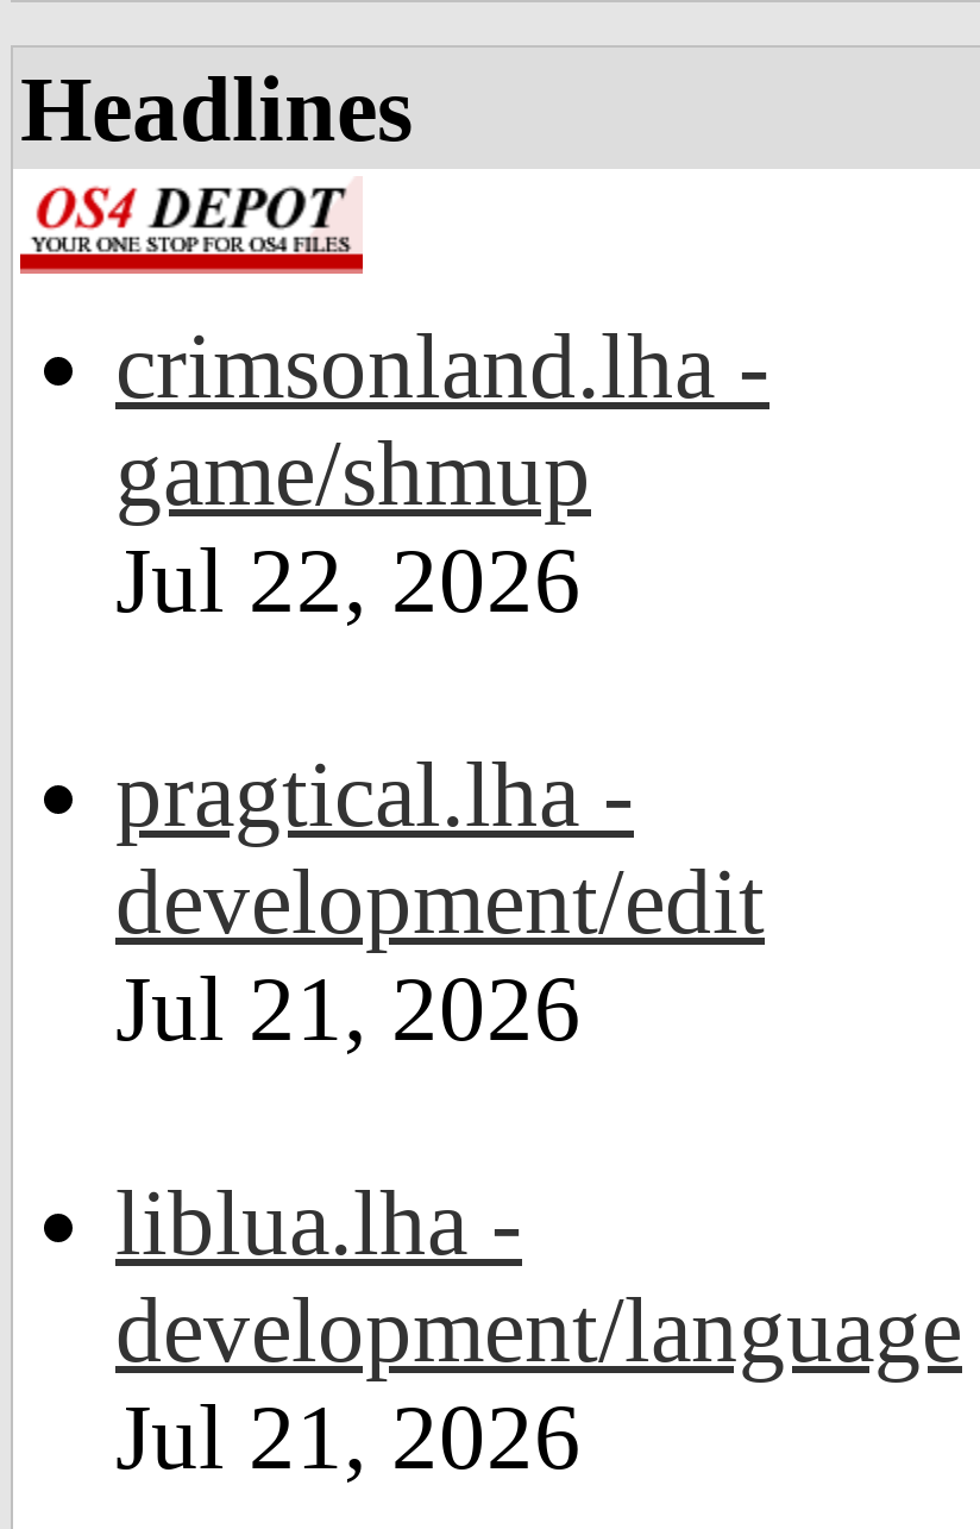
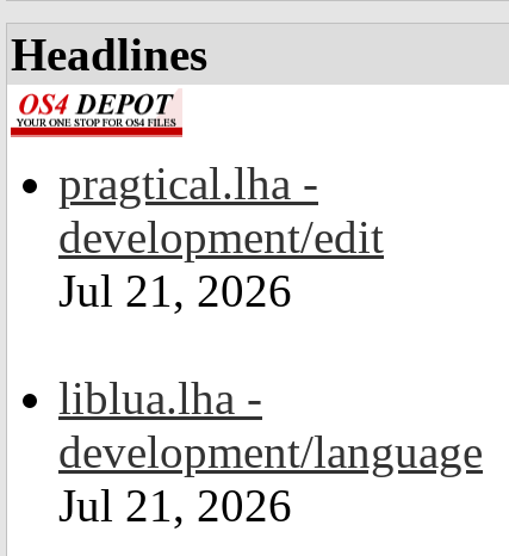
[115,314,769,631] crimsonland.lha - | game/shmup | Jul 22, 2026 -> none

